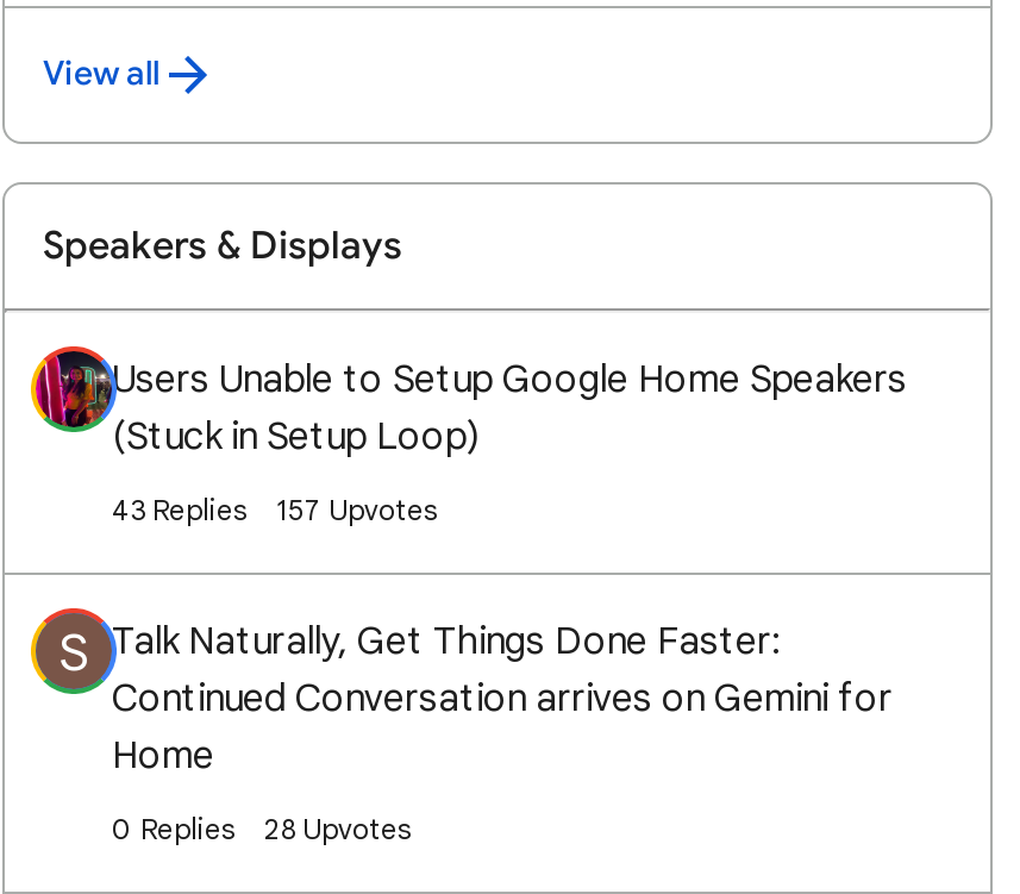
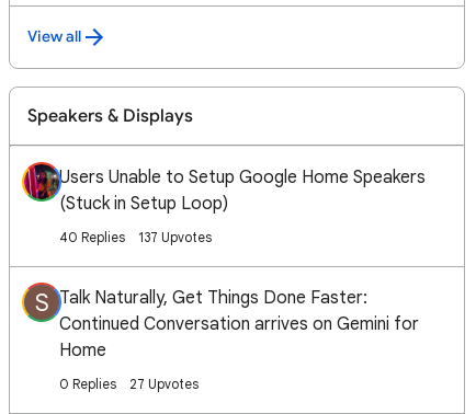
[112,492,248,527] 43 Replies -> [59,229,125,245] 40 Replies
[276,492,438,527] 157 Upvotes -> [138,229,212,245] 137 Upvotes
[264,811,412,846] 28 Upvotes -> [129,376,199,392] 27 Upvotes

